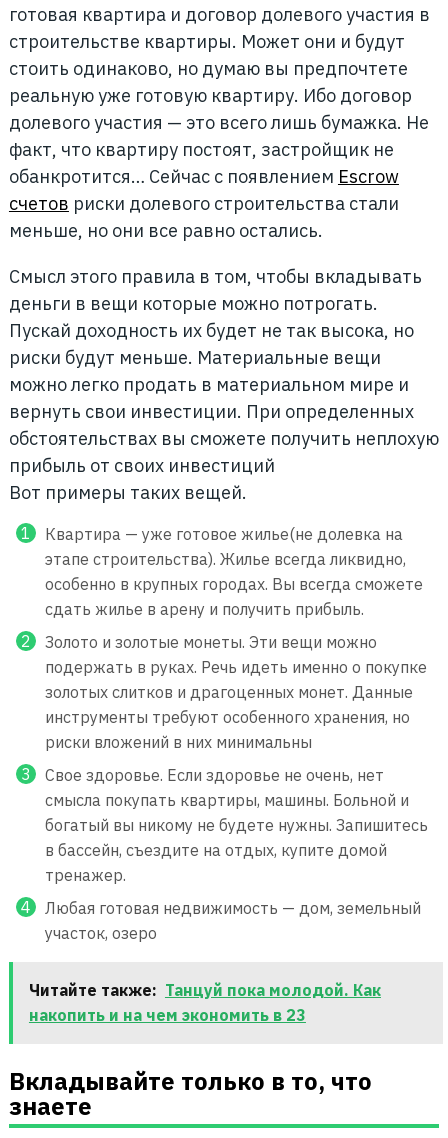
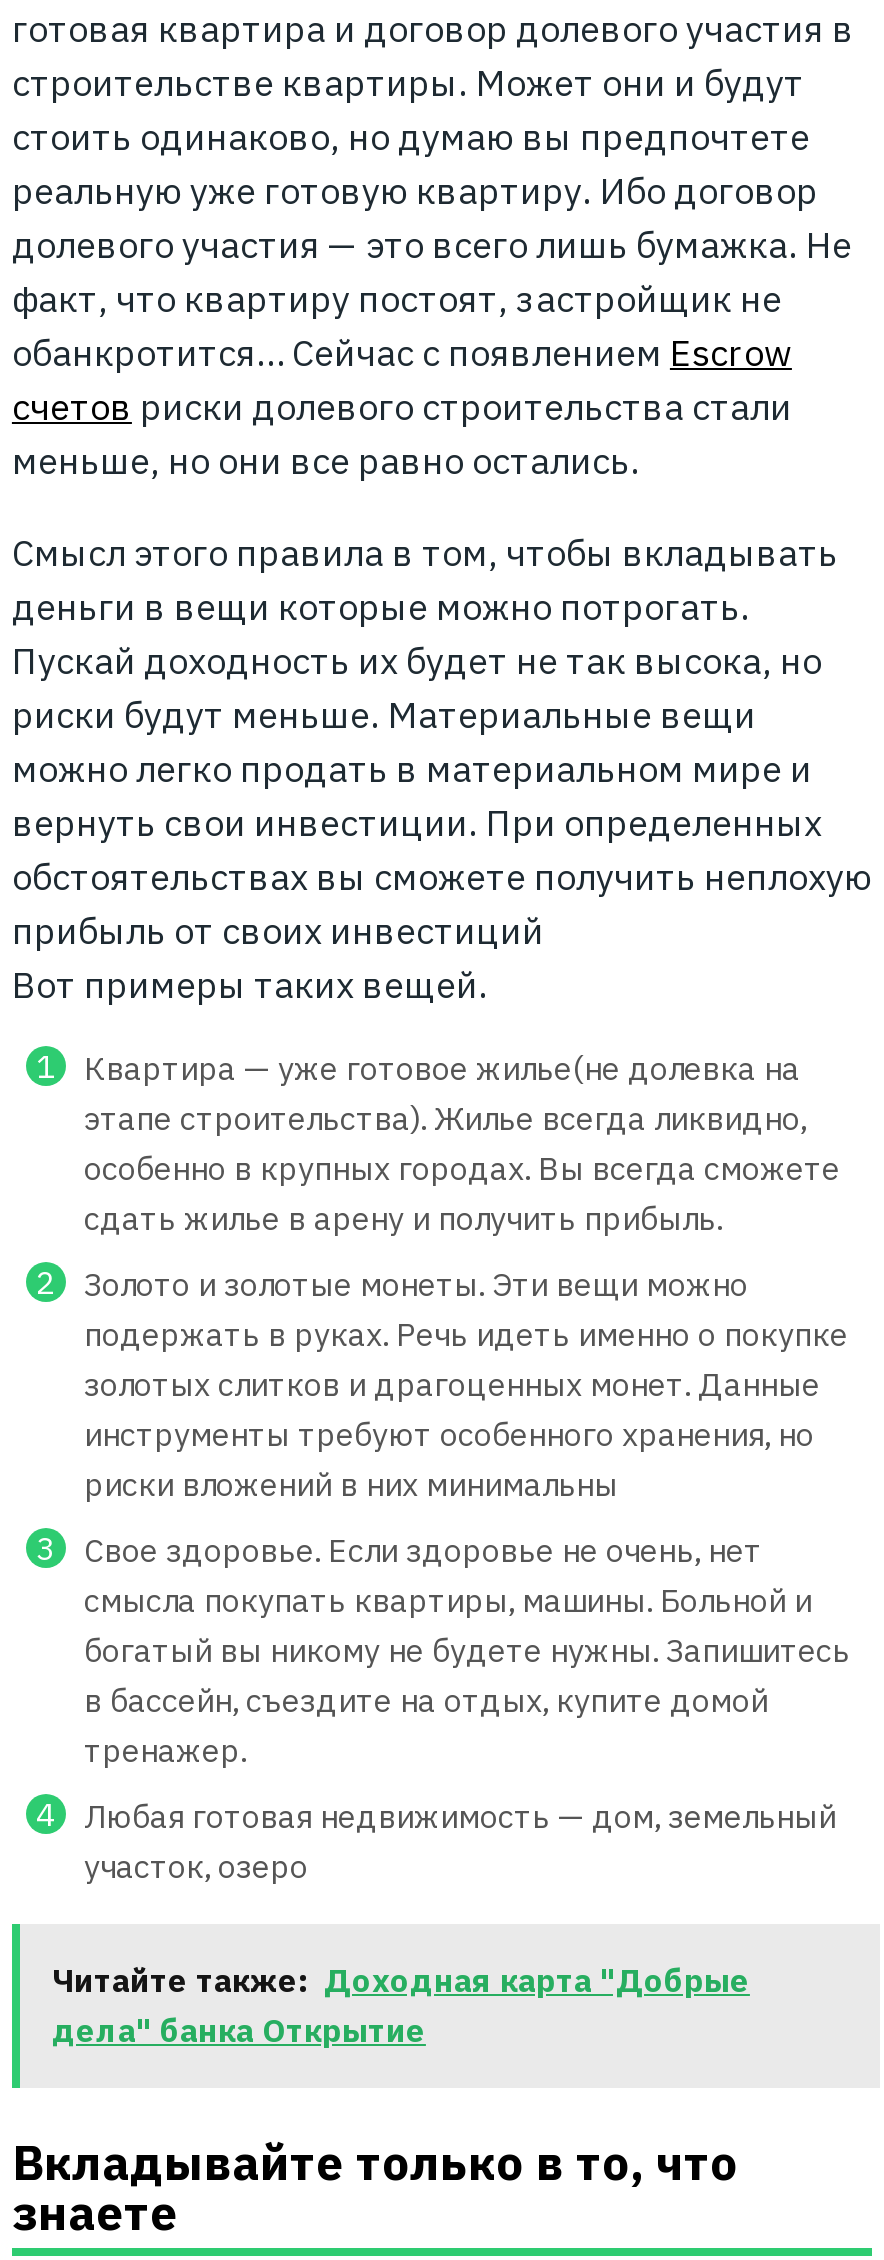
[29,980,381,1025] Читайте также: Танцуй пока молодой. Как | накопить и на чем экономить в 23 -> [52,1960,750,2050] Читайте также: Доходная карта "Добрые | дела" банка Открытие

